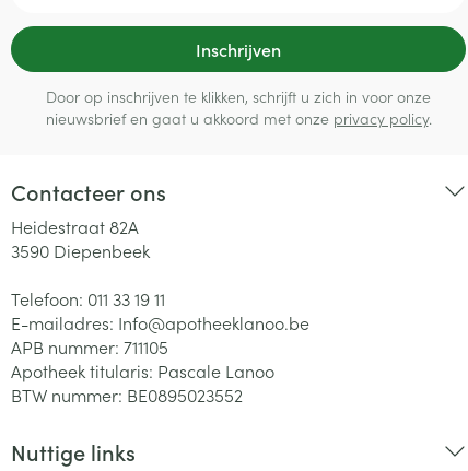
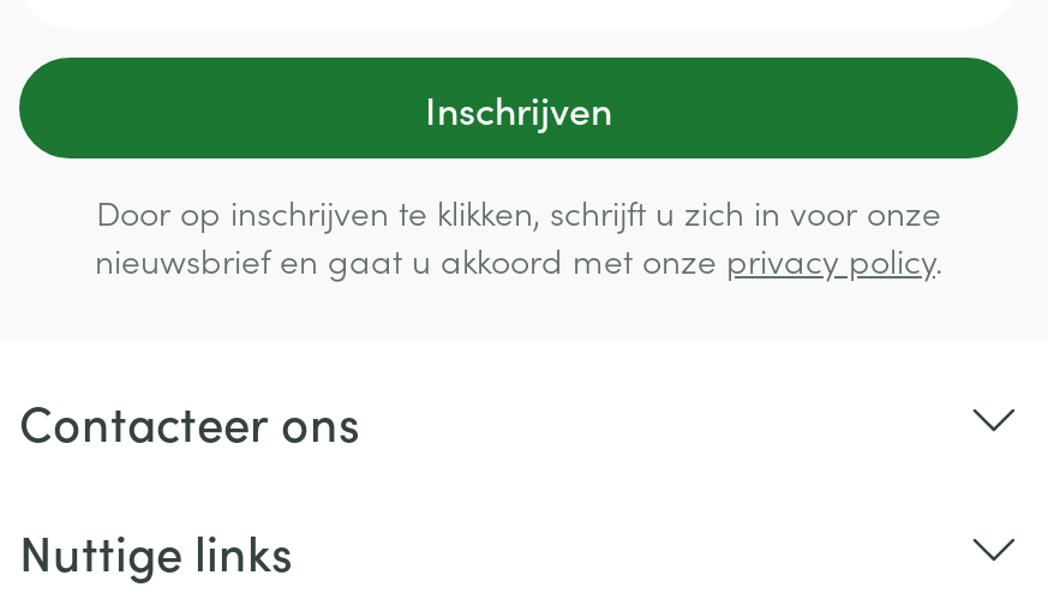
[11,214,309,407] Heidestraat 82A | 3590 Diepenbeek | Telefoon: 011 33 19 11 | E-mailadres: Info@apotheeklanoo.be | APB nummer: 711105 | Apotheek titularis: Pascale Lanoo | BTW nummer: BE0895023552 -> none

